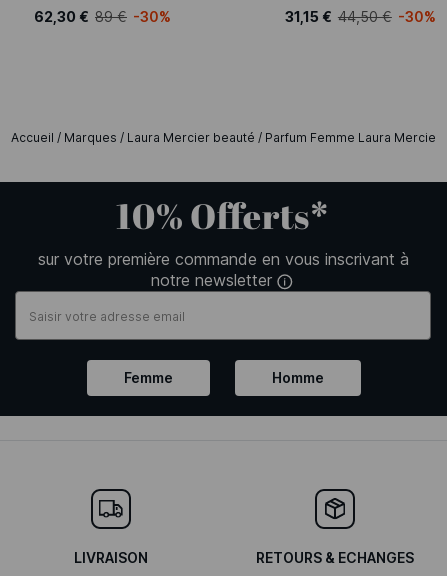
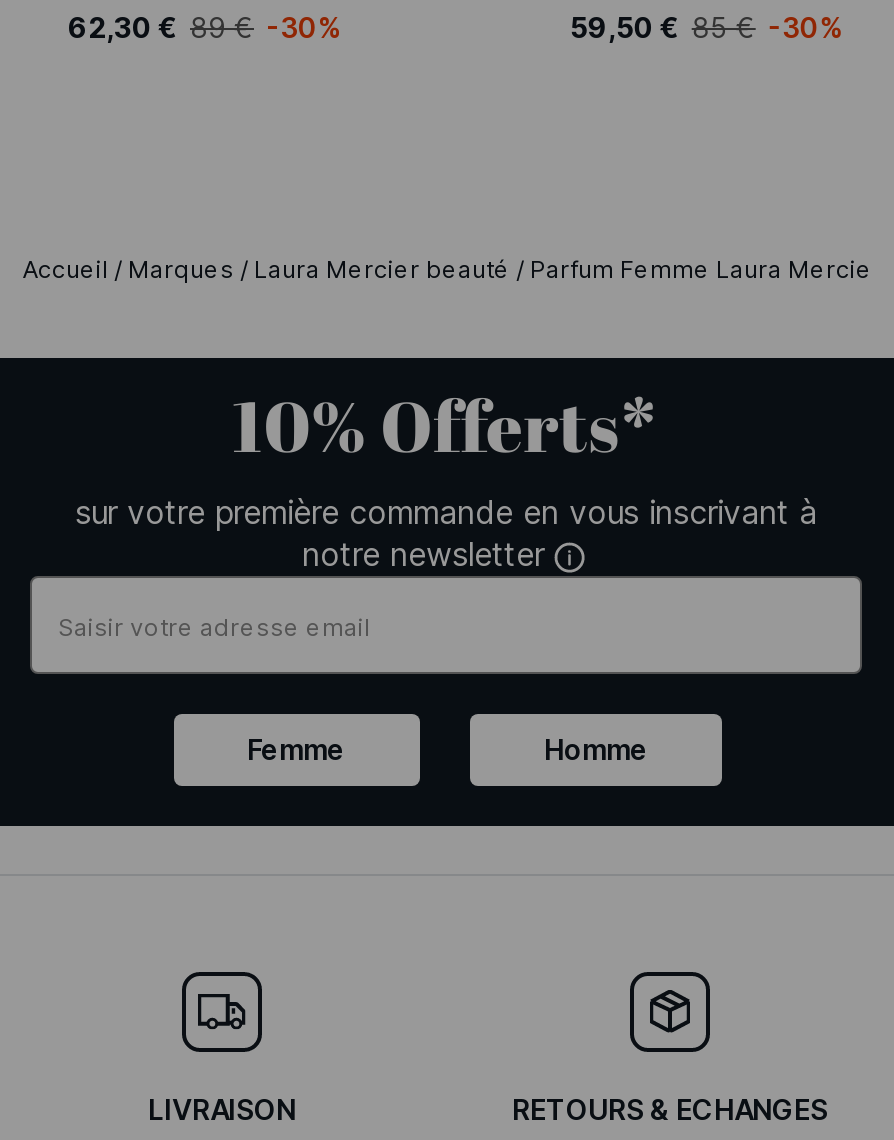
[285,8,436,25] 31,15 € 44,50 € -30% -> [570,9,844,43] 59,50 € 85 € -30%

